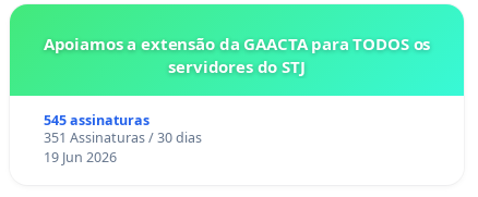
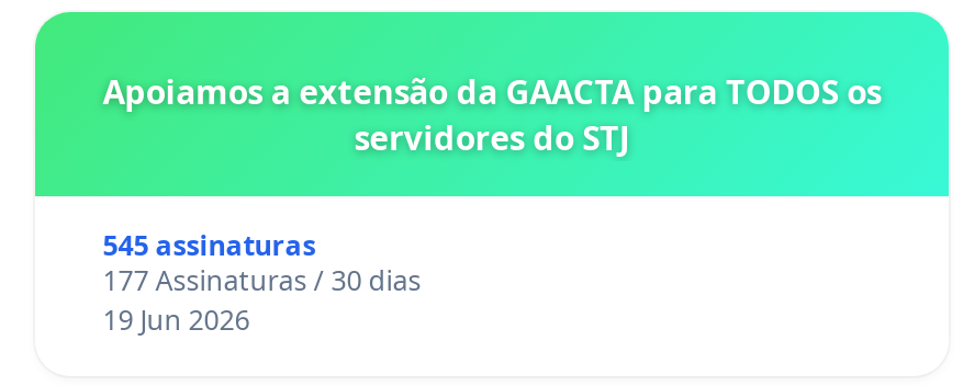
[43,129,202,147] 351 Assinaturas / 30 dias -> [103,263,421,300] 177 Assinaturas / 30 dias

